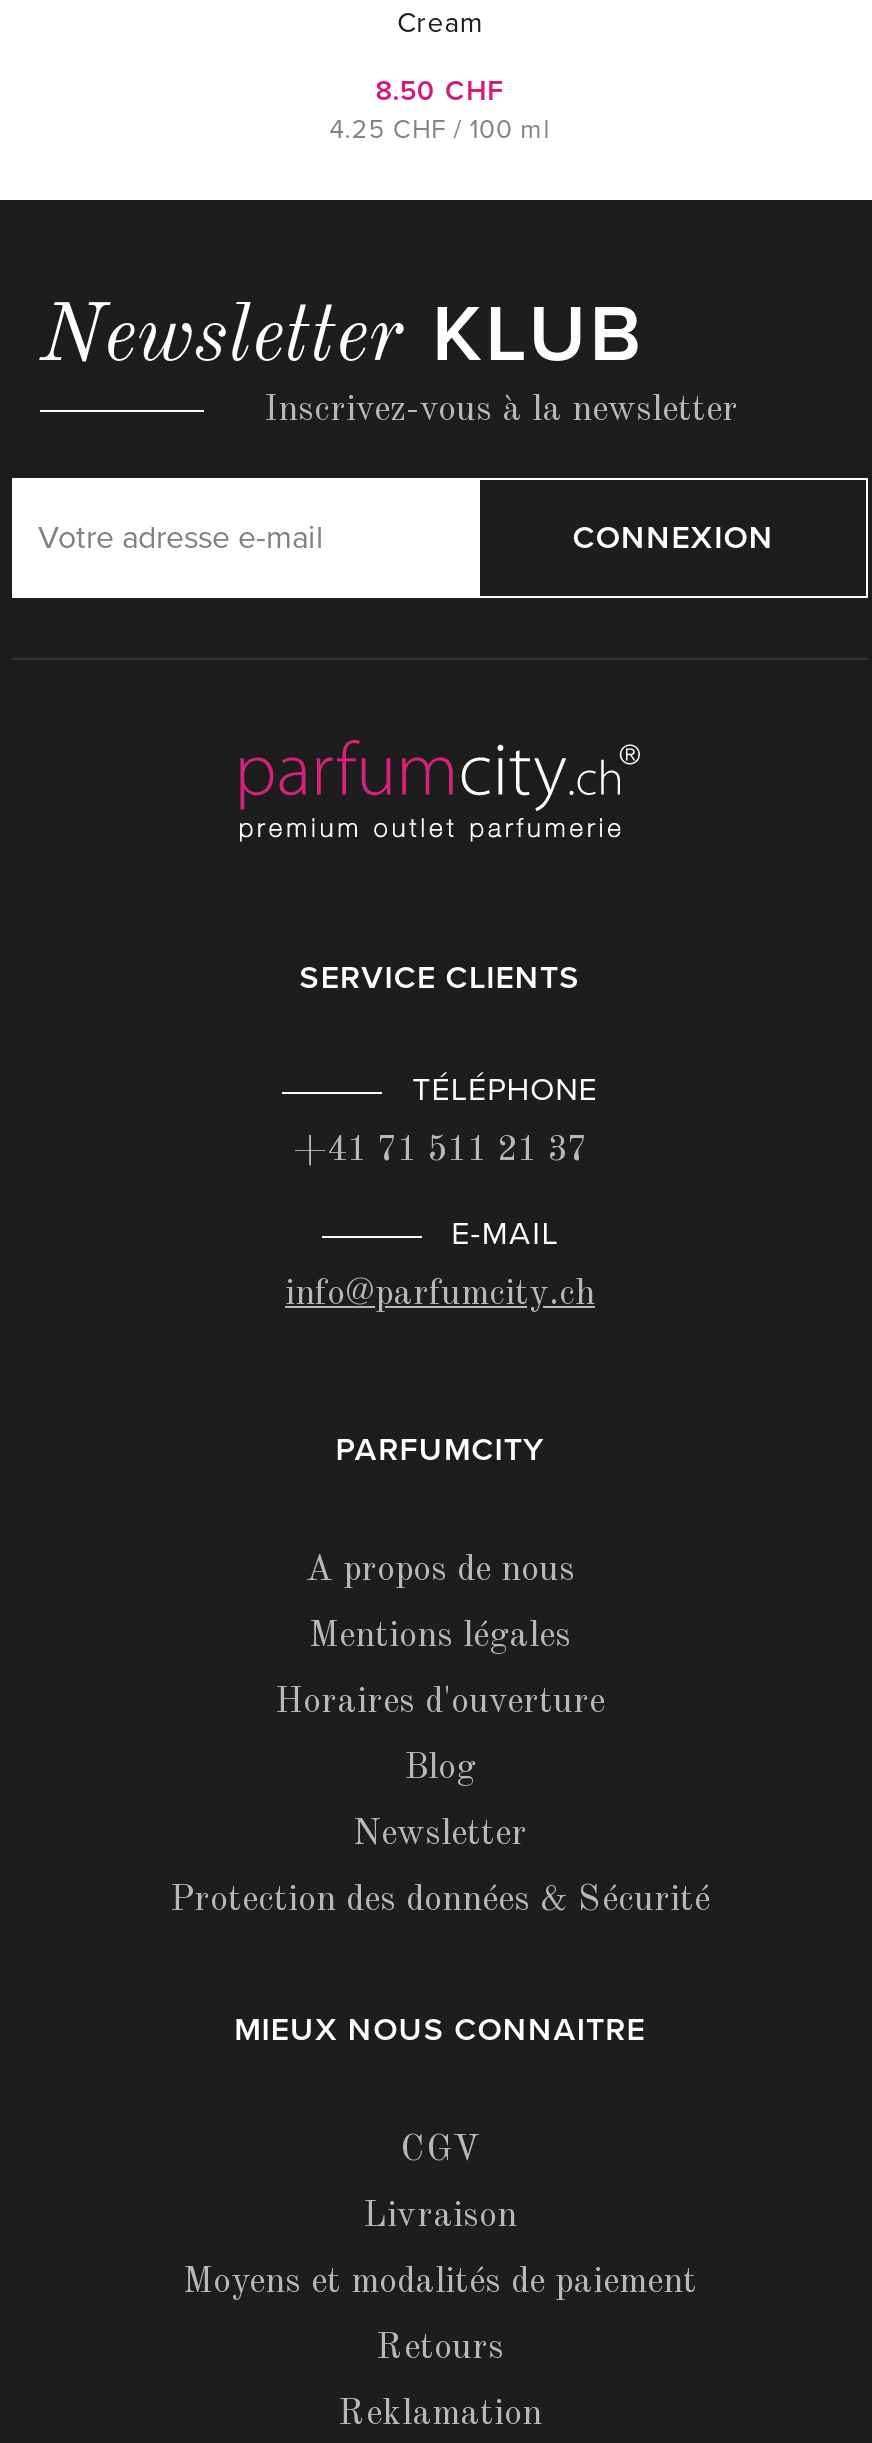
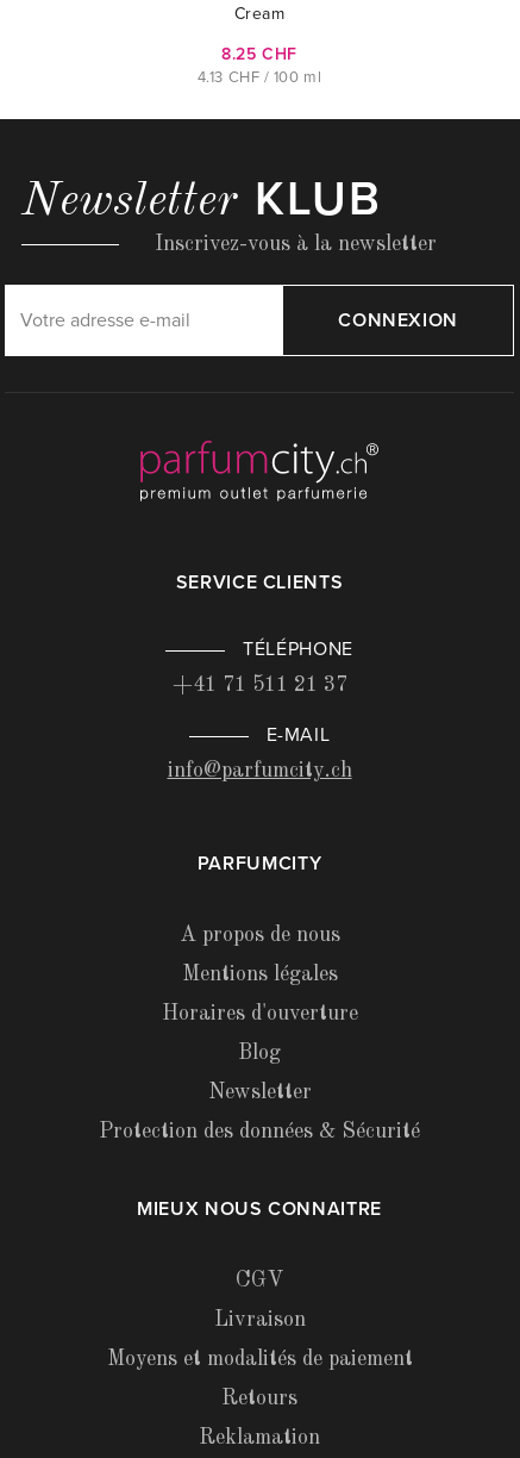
[376,74,504,108] 8.50 CHF -> [222,44,297,65] 8.25 CHF
[329,114,551,146] 4.25 CHF / 100 ml -> [197,68,322,87] 4.13 CHF / 100 ml

